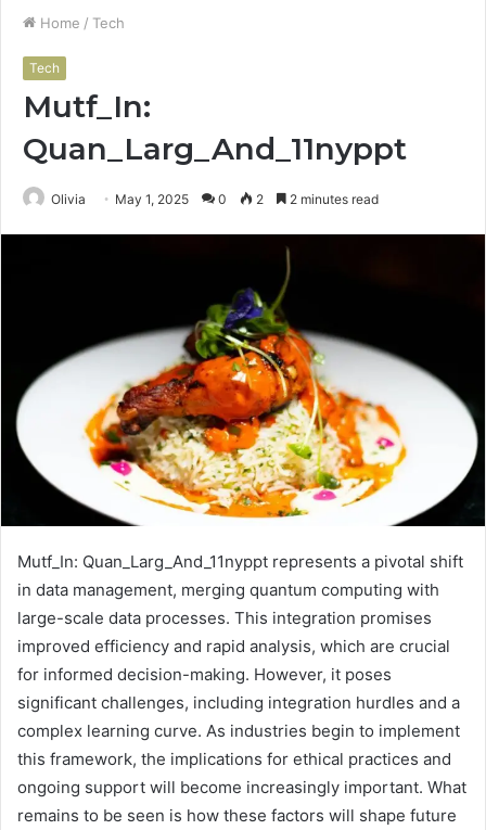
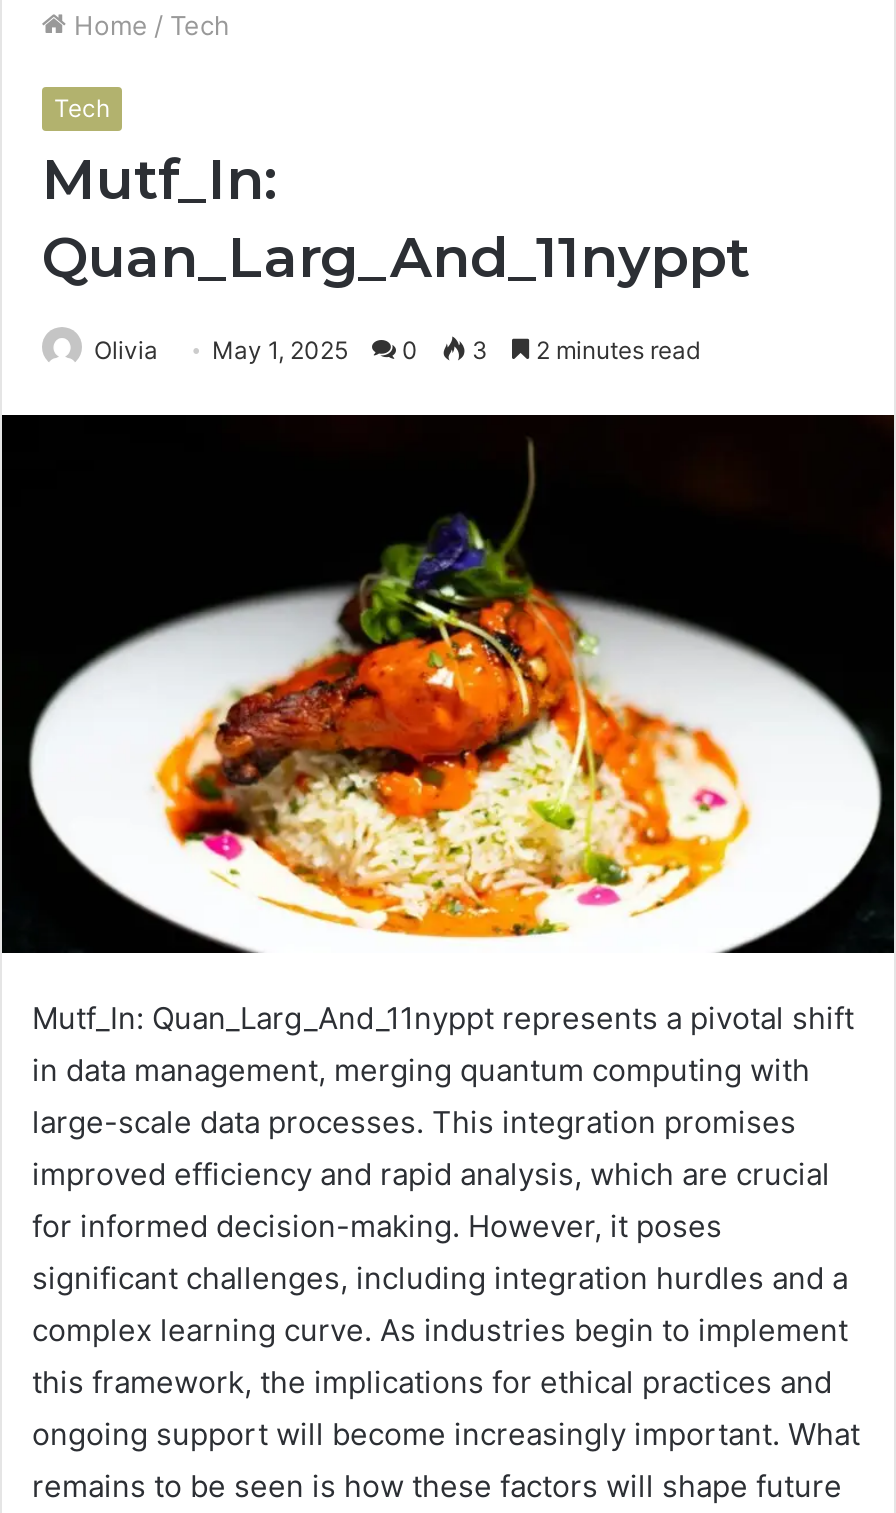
[51,191,379,207] Olivia May 1, 2025 0 2 2 minutes read -> [94,335,700,365] Olivia May 1, 2025 0 3 2 minutes read

